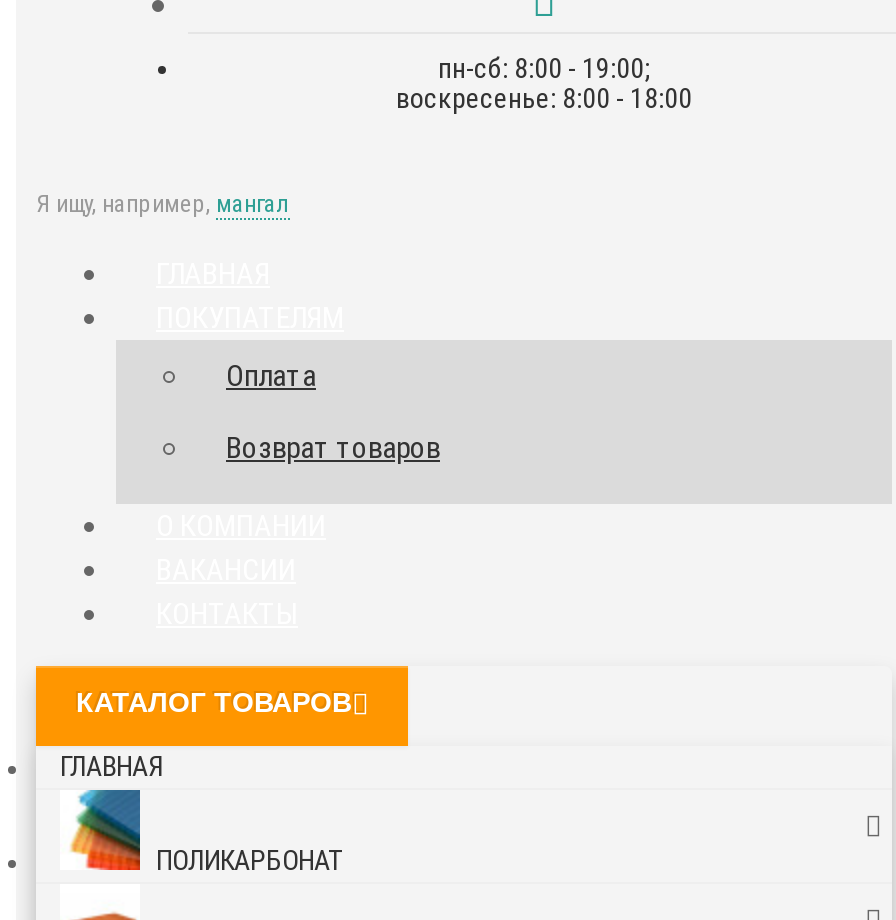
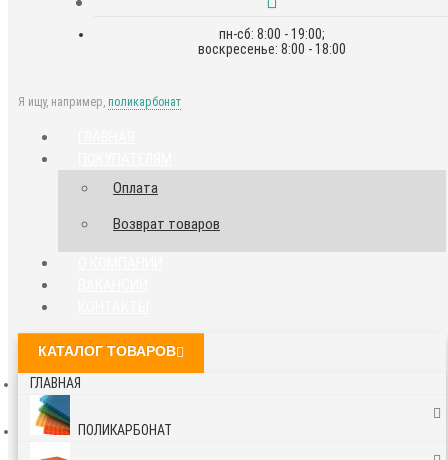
[36,190,290,218] Я ищу, например, мангал -> [18,95,181,109] Я ищу, например, поликарбонат

